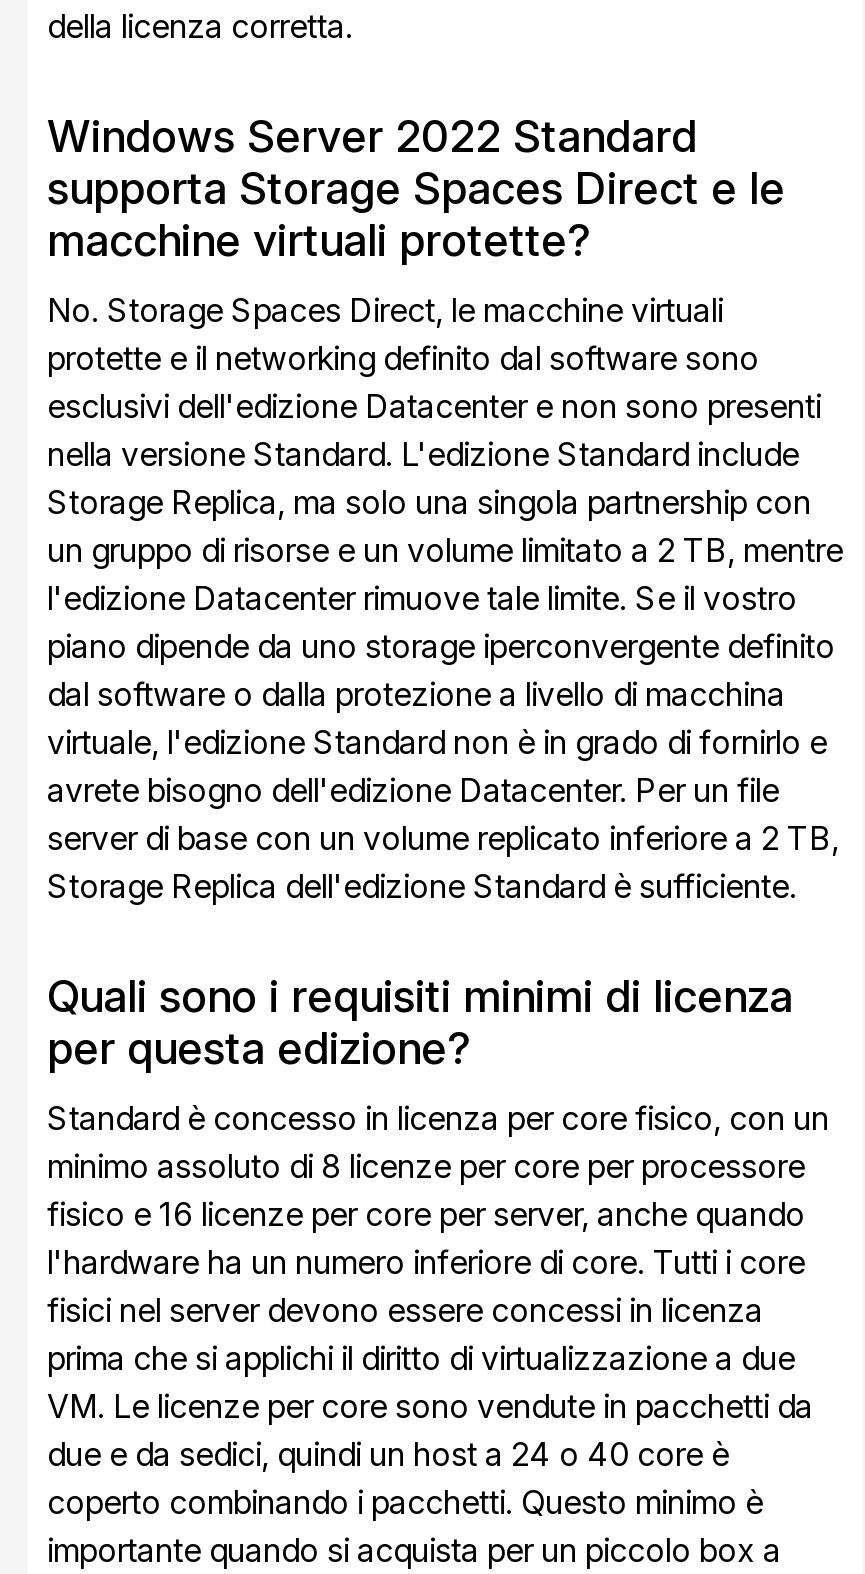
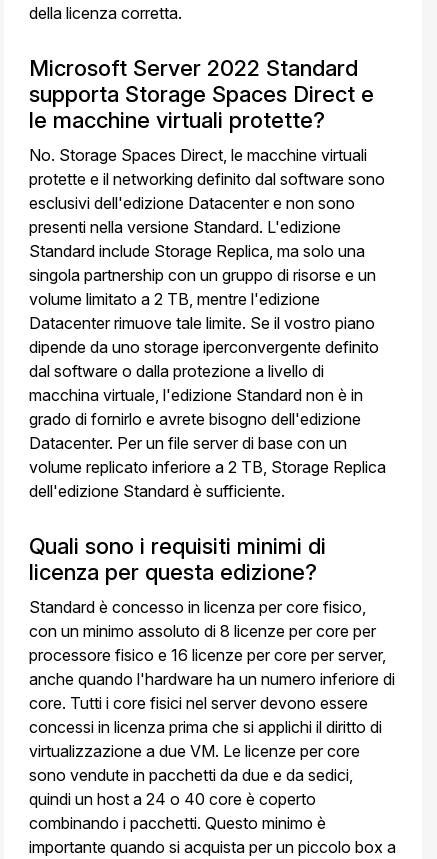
[47,109,785,265] Windows Server 2022 Standard | supporta Storage Spaces Direct e le | macchine virtuali protette? -> [29,54,374,132] Microsoft Server 2022 Standard | supporta Storage Spaces Direct e | le macchine virtuali protette?

